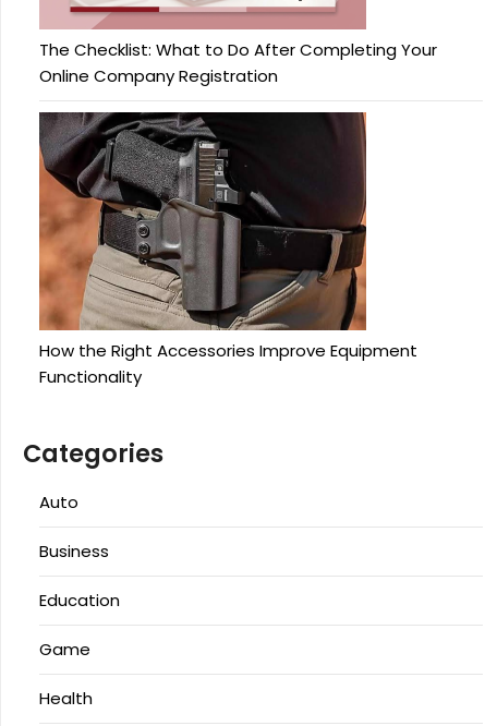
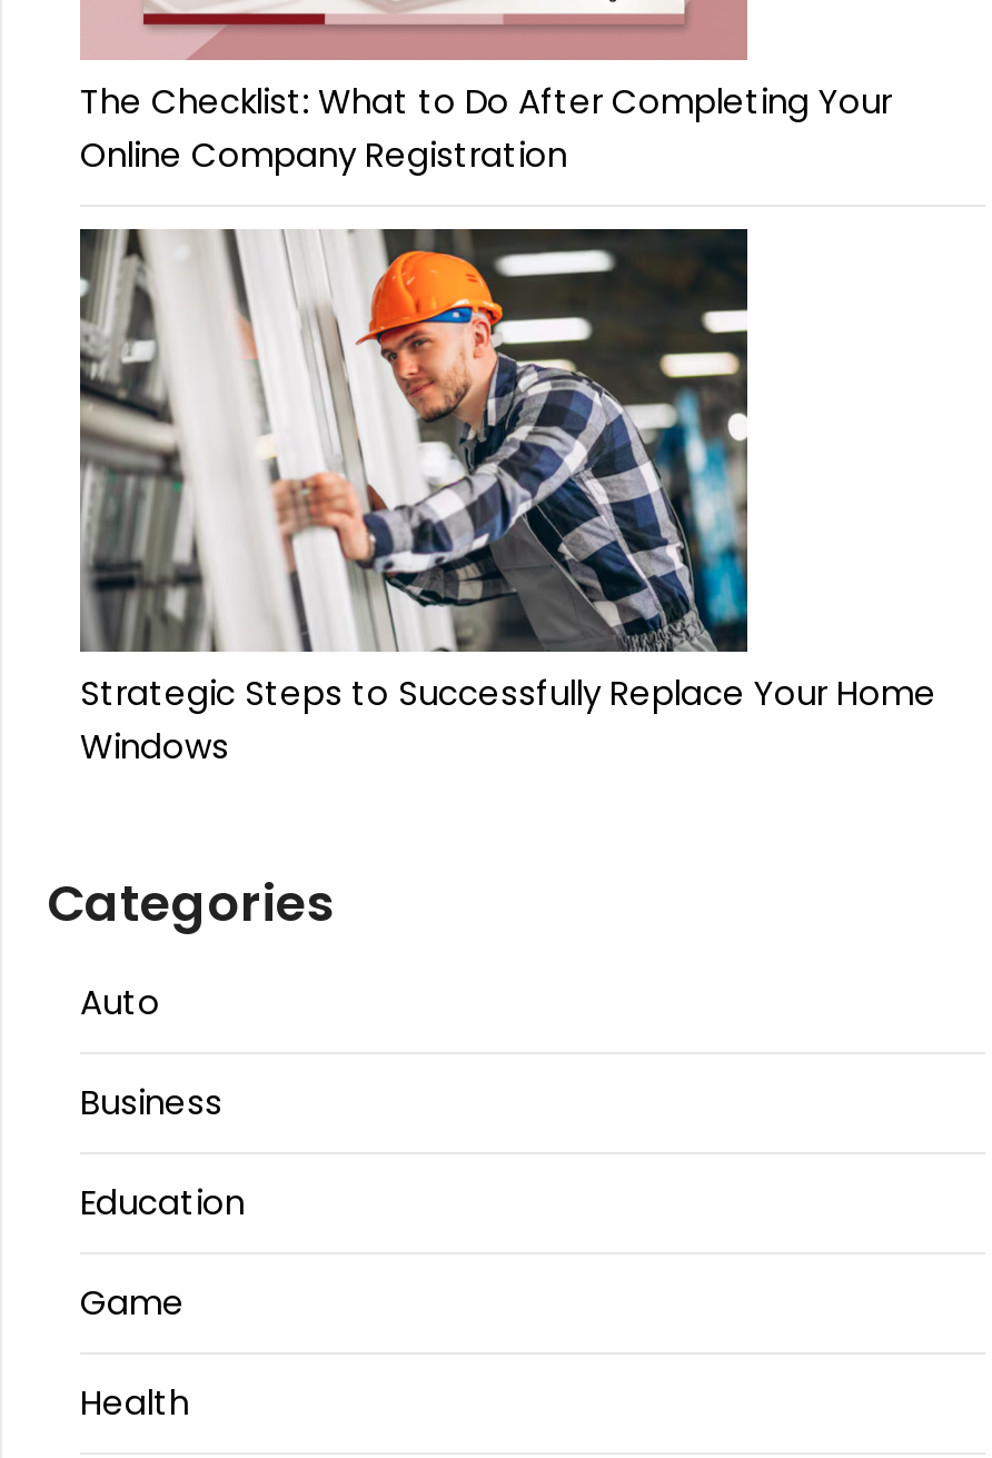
[38,111,417,388] [image] | How the Right Accessories Improve Equipment | Functionality -> [78,227,936,769] [image] | Strategic Steps to Successfully Replace Your Home | Windows

